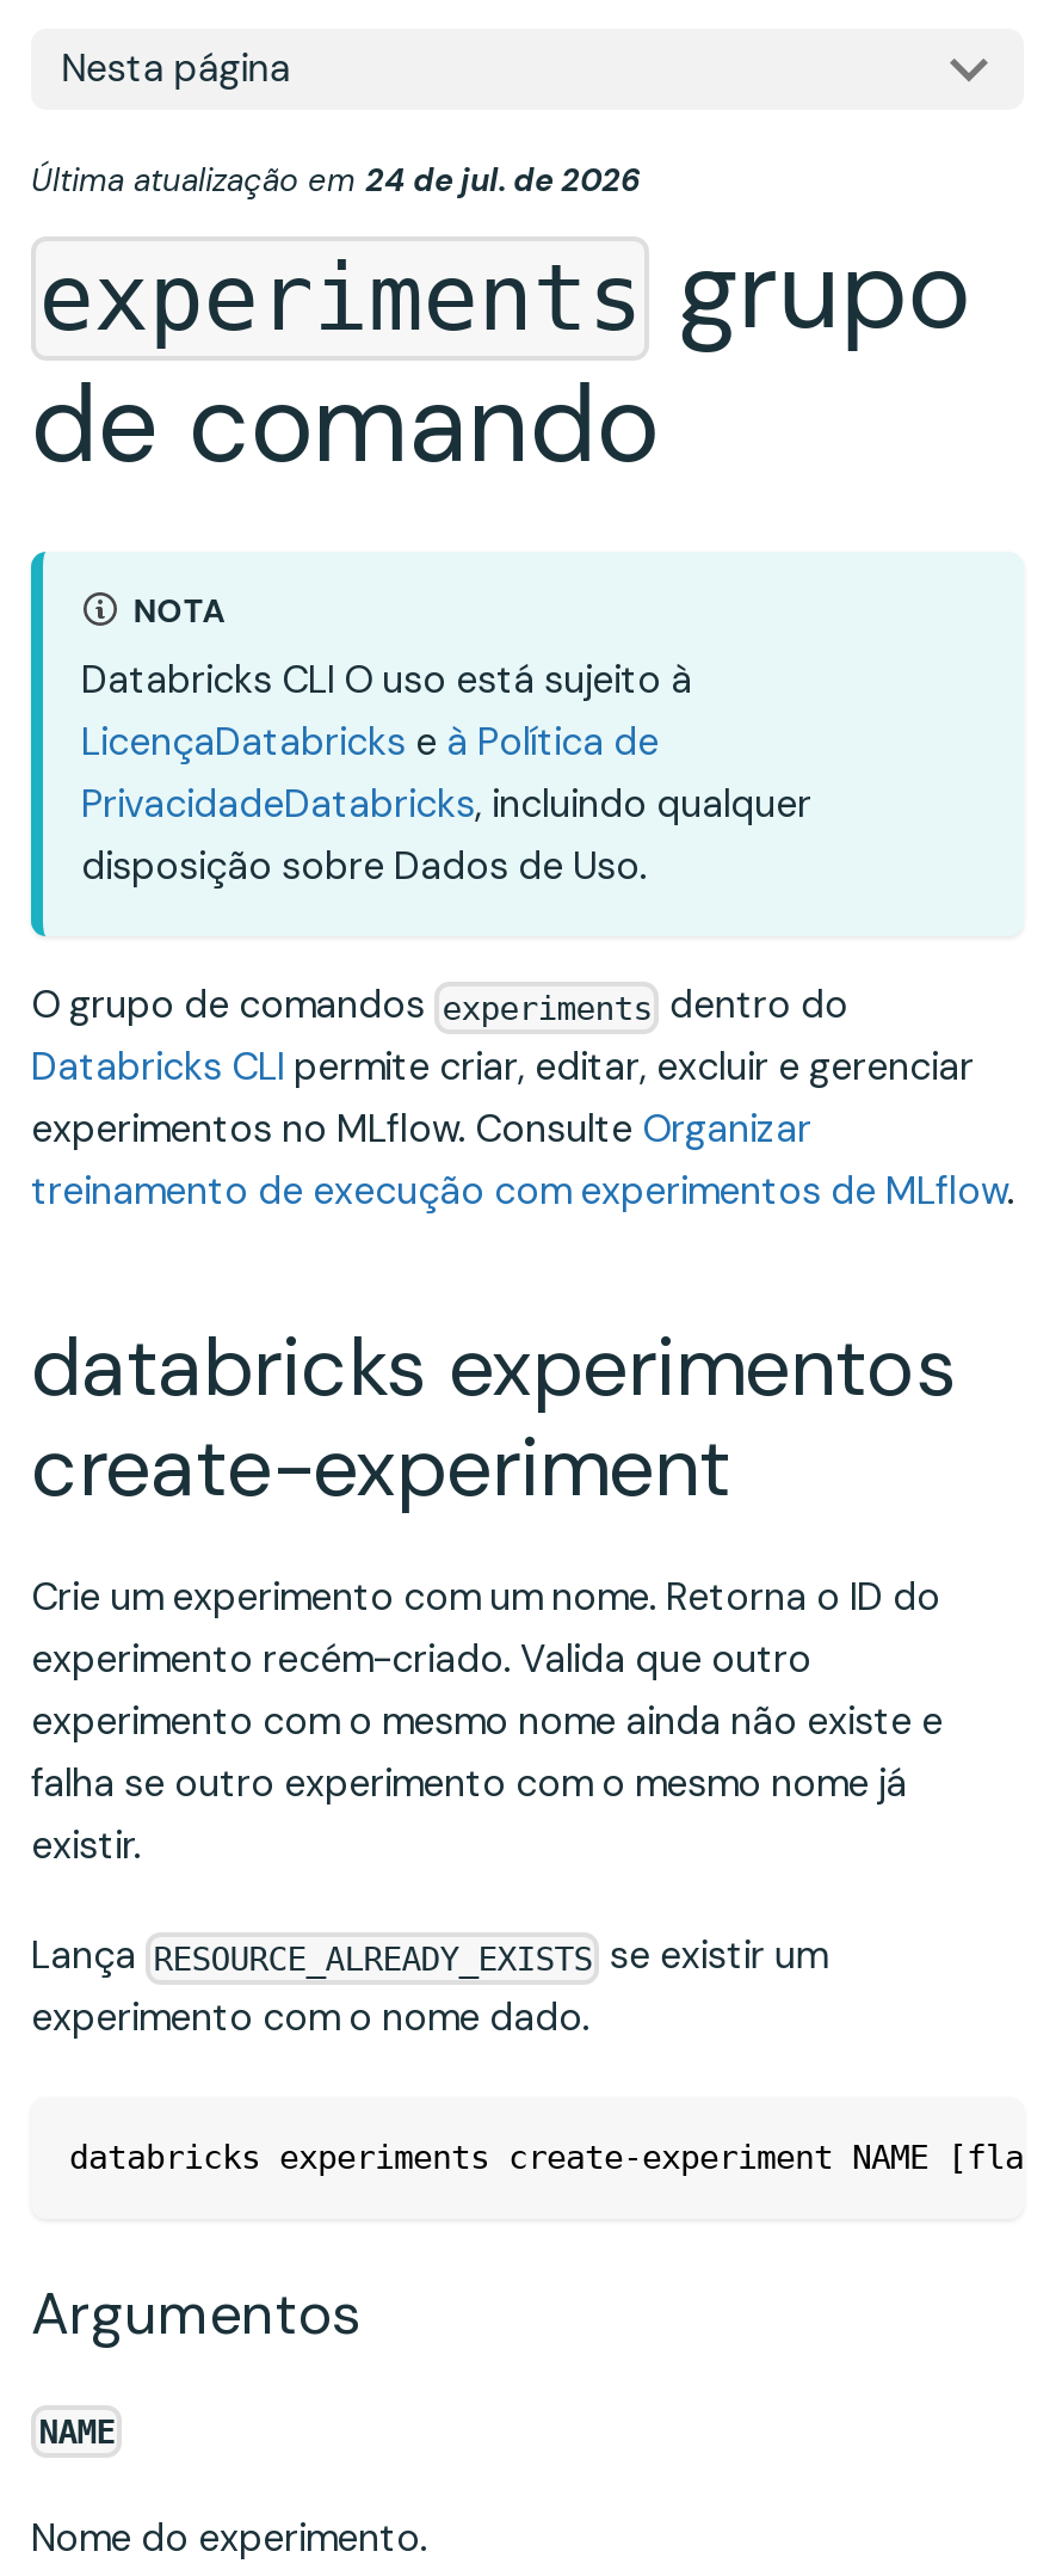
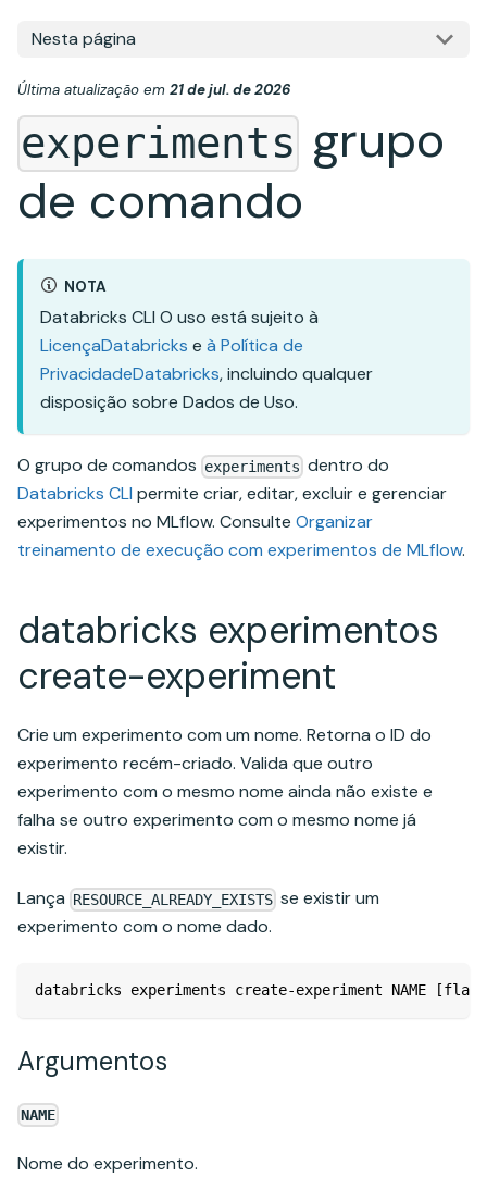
[31,160,640,201] Última atualização em 24 de jul. de 2026 -> [17,80,290,99] Última atualização em 21 de jul. de 2026

